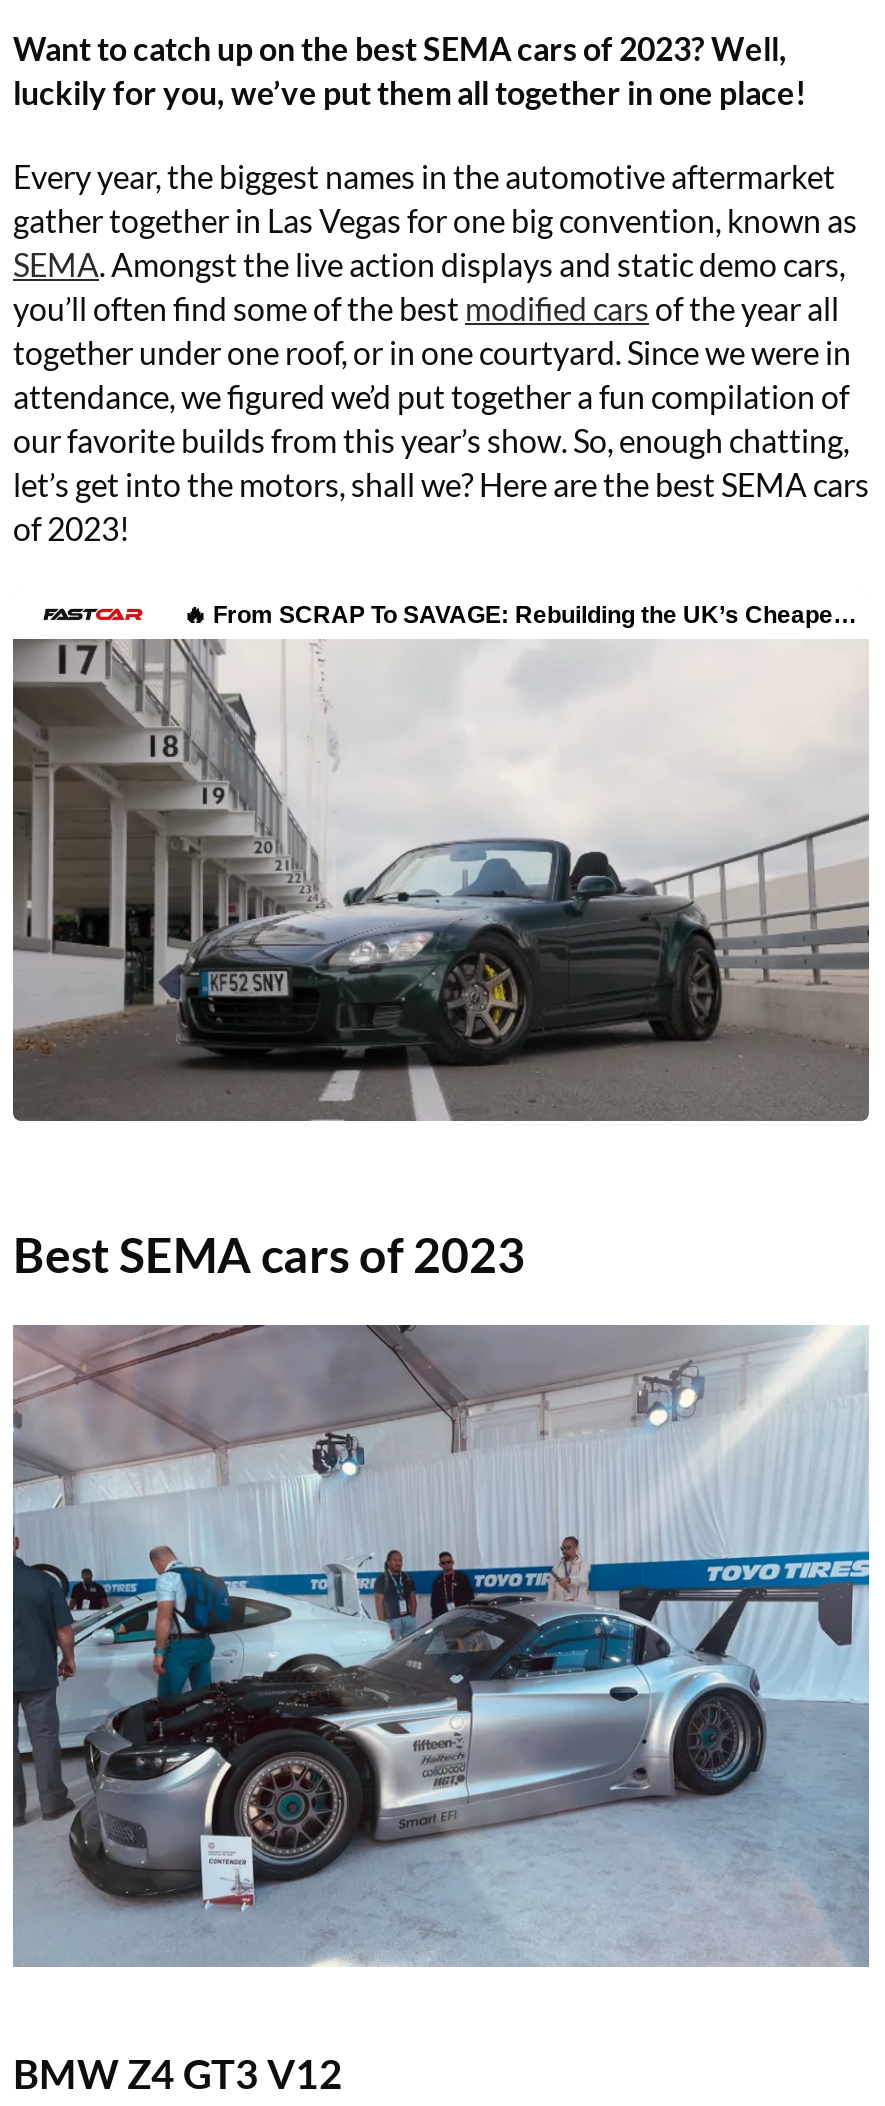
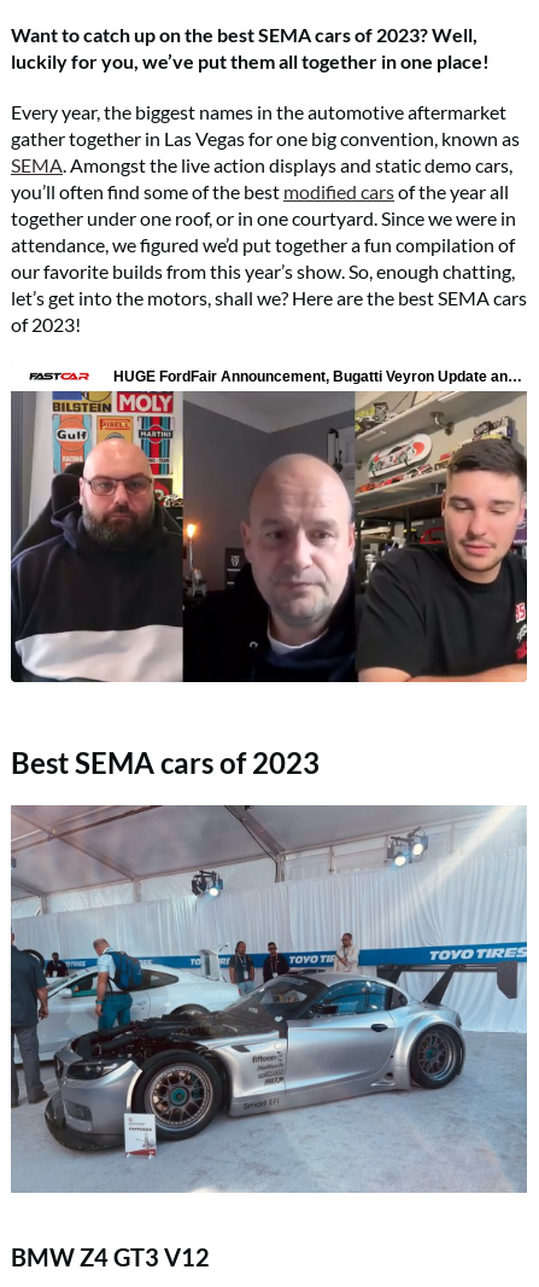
[11,603,871,1123] [image] -> [11,369,528,683] [image]

